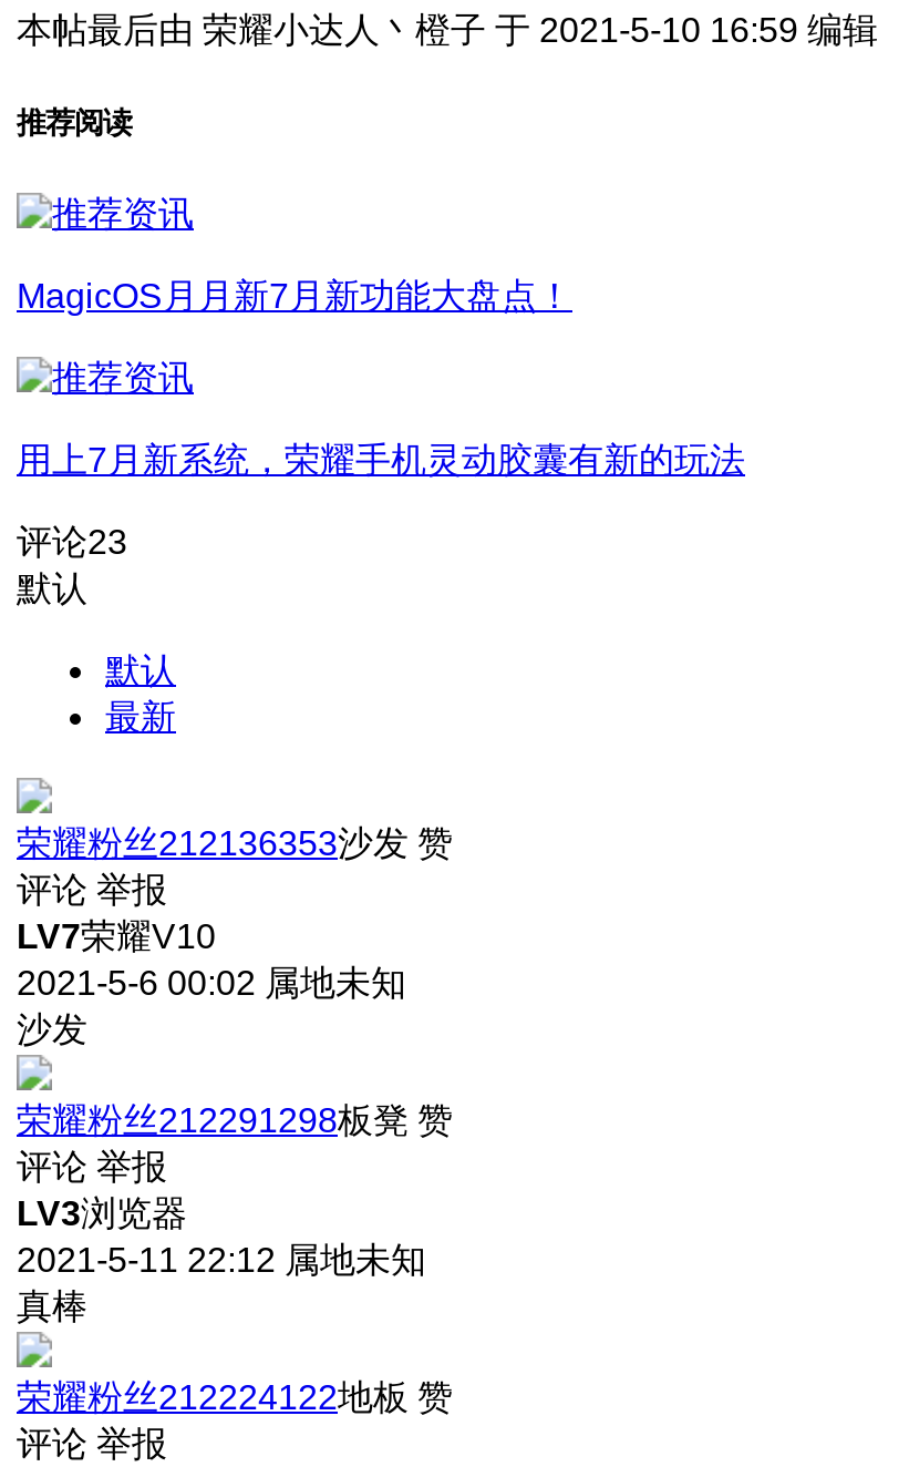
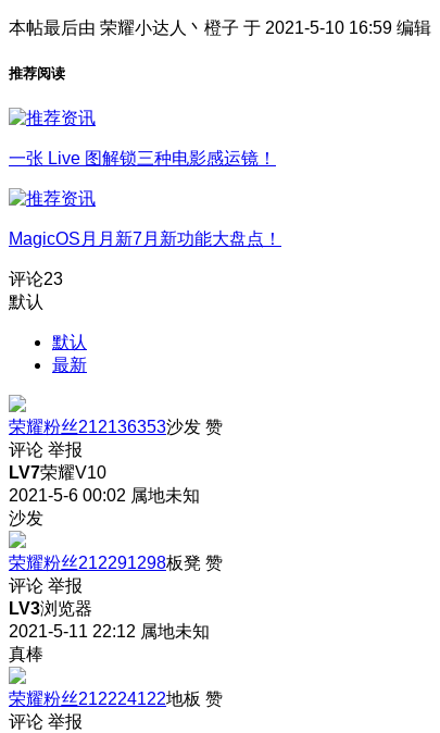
none -> [9,149,276,168] 一张 Live 图解锁三种电影感运镜！
moved [17,277,572,315] -> [9,230,281,248]: MagicOS月月新7月新功能大盘点！
[17,441,745,479] 用上7月新系统，荣耀手机灵动胶囊有新的玩法 -> none

